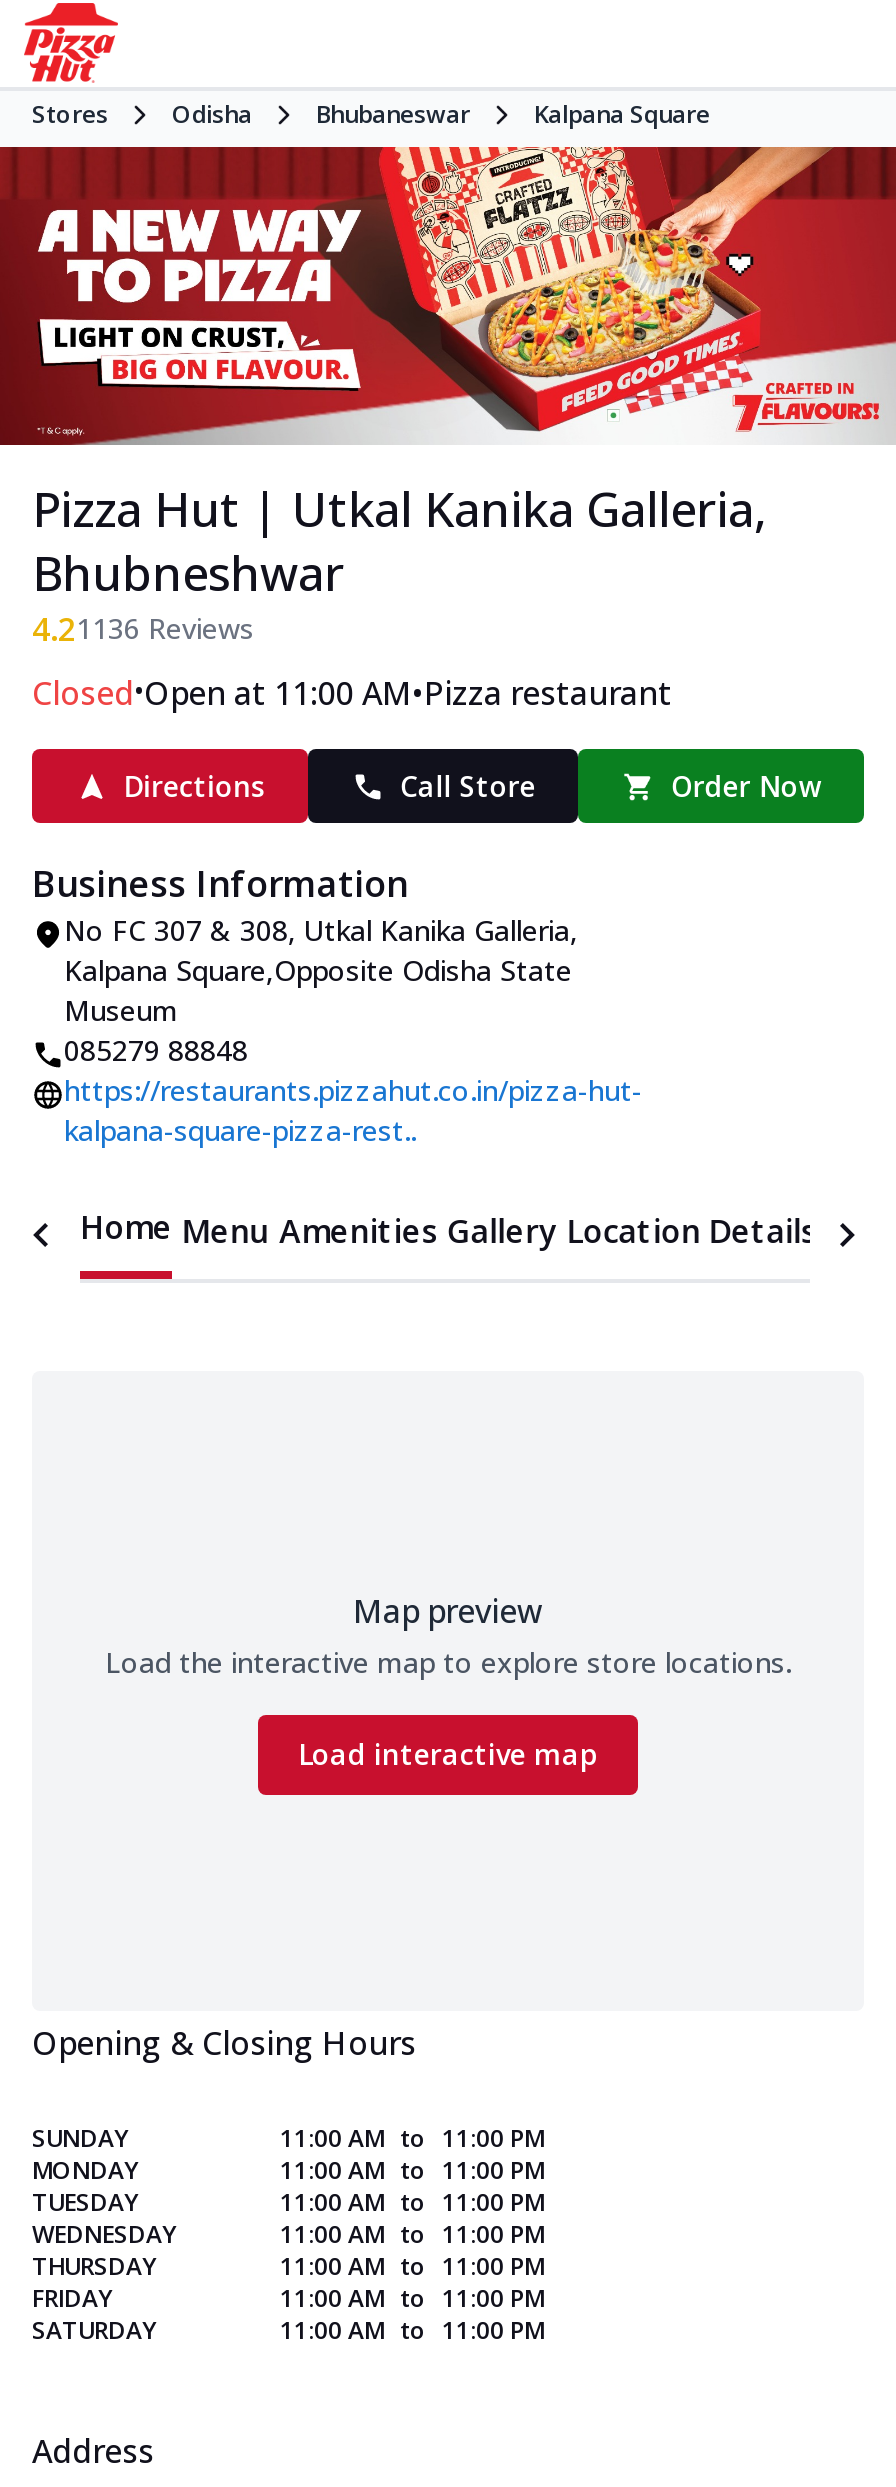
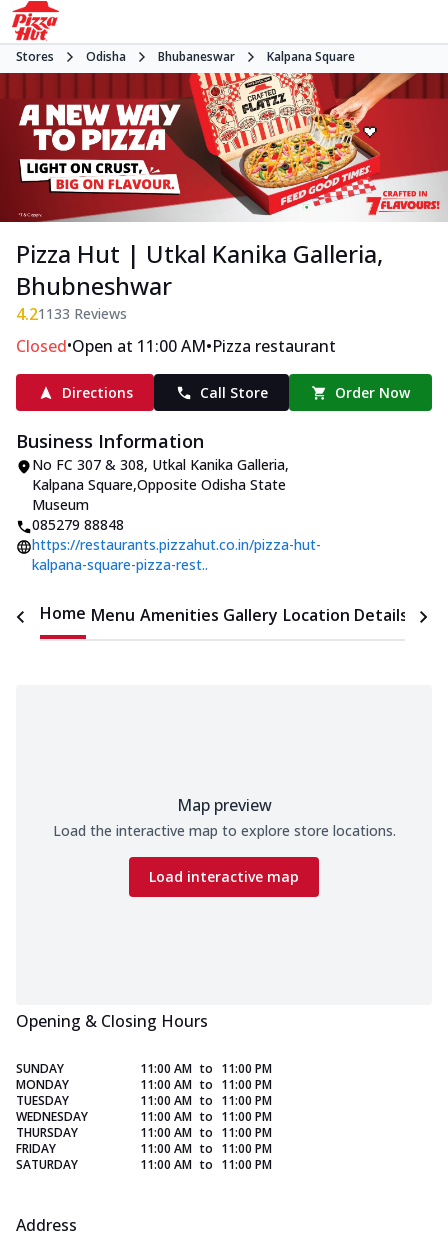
[32,608,254,652] 4.21136 Reviews -> [16,303,127,325] 4.21133 Reviews

